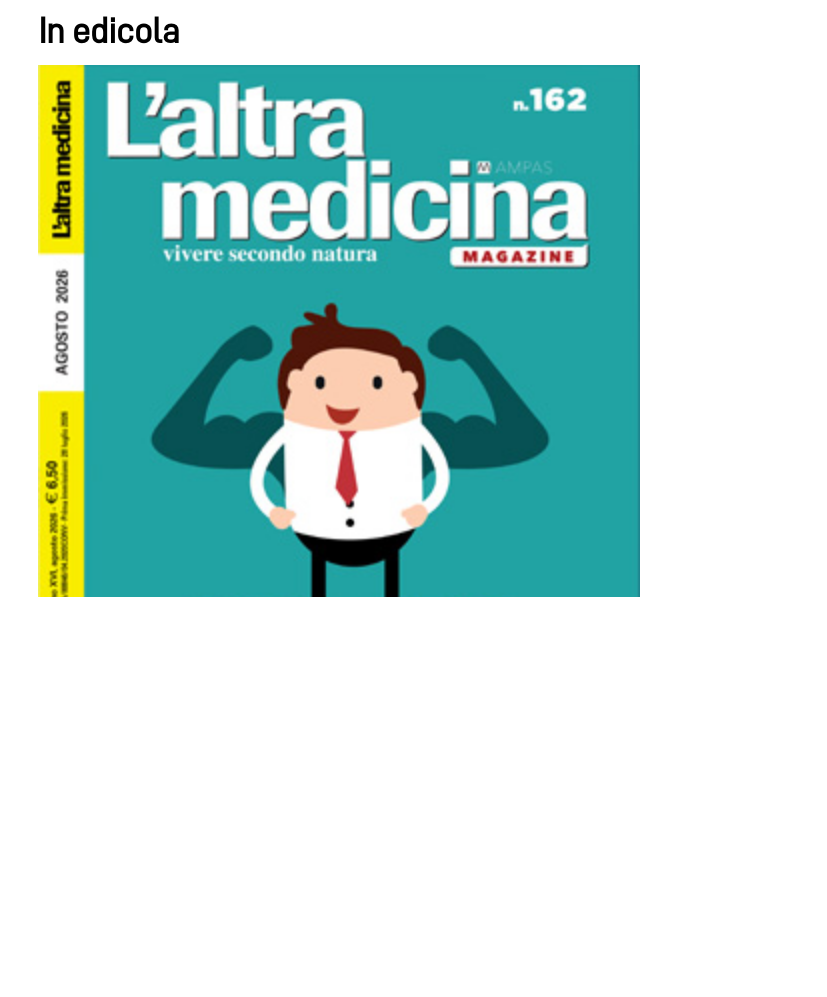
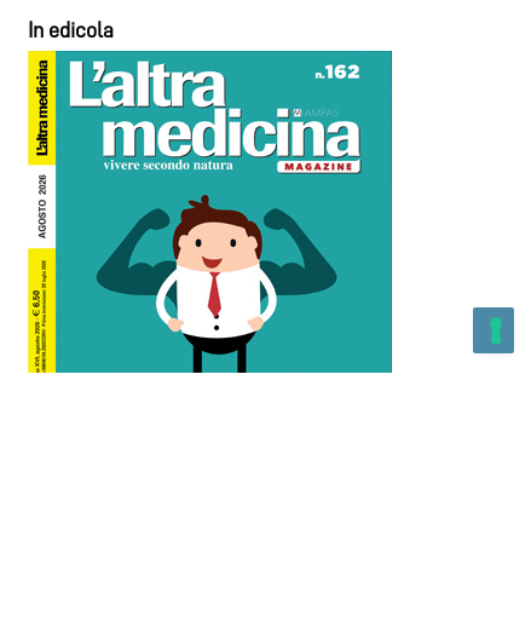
none -> [472,306,515,355] [image]

